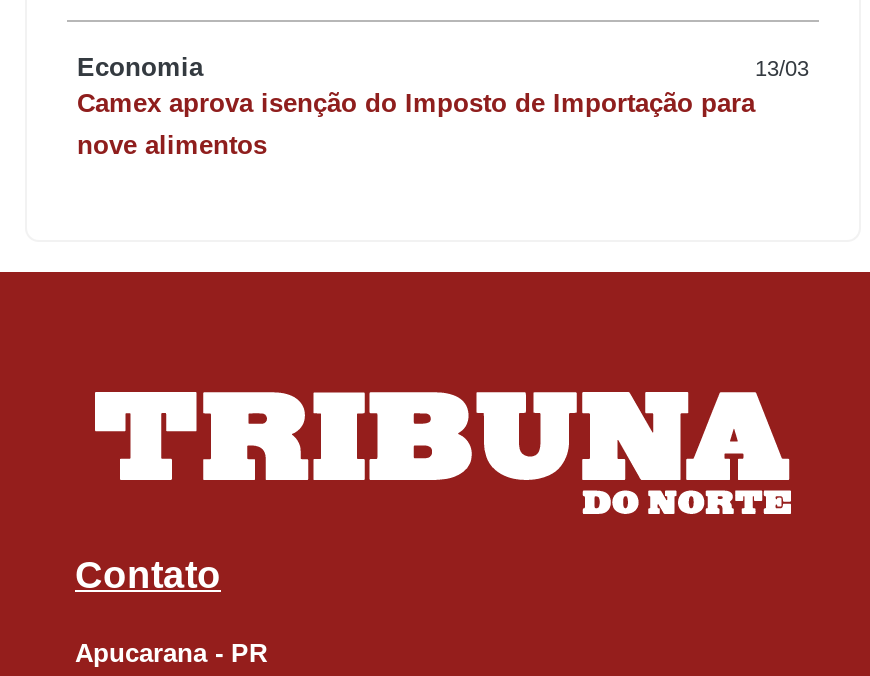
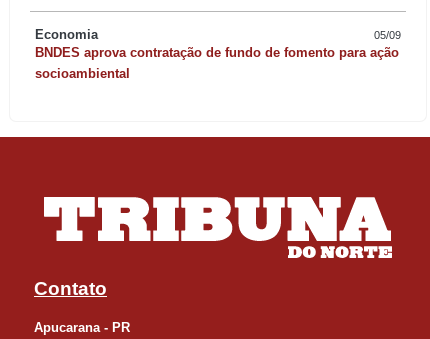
[77,56,809,161] 13/03 | Camex aprova isenção do Imposto de Importação para | nove alimentos -> [35,29,401,81] 05/09 | BNDES aprova contratação de fundo de fomento para ação | socioambiental

